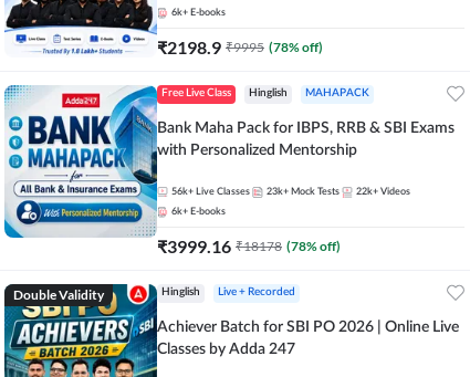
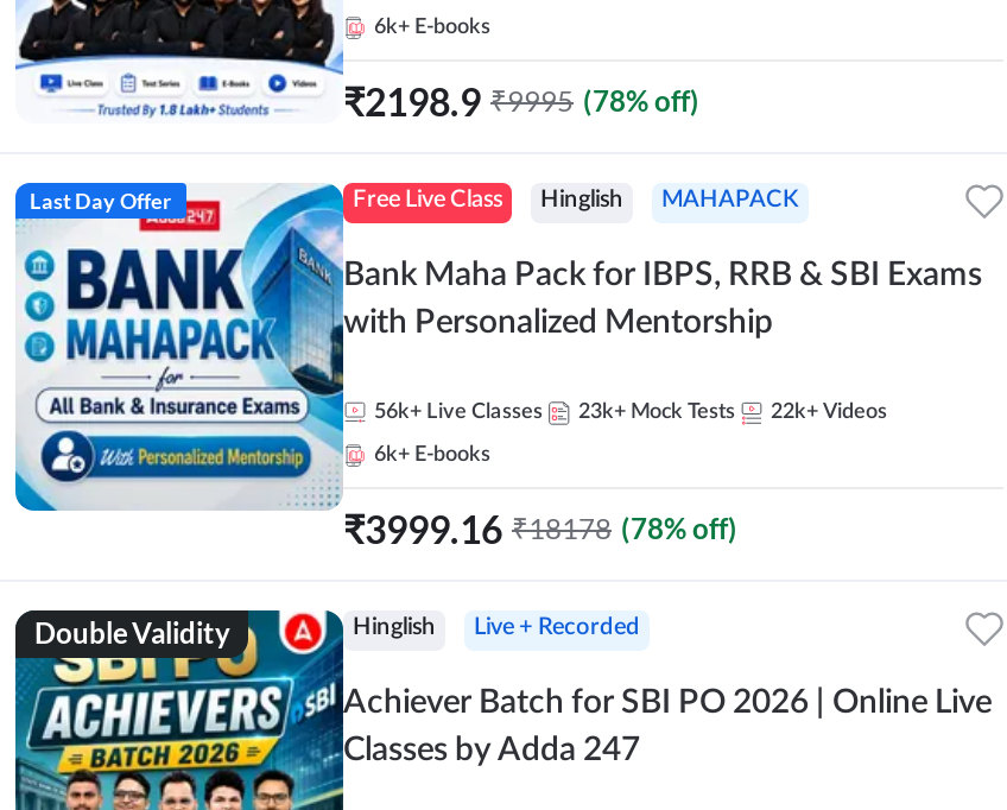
none -> [30,188,172,214] Last Day Offer

